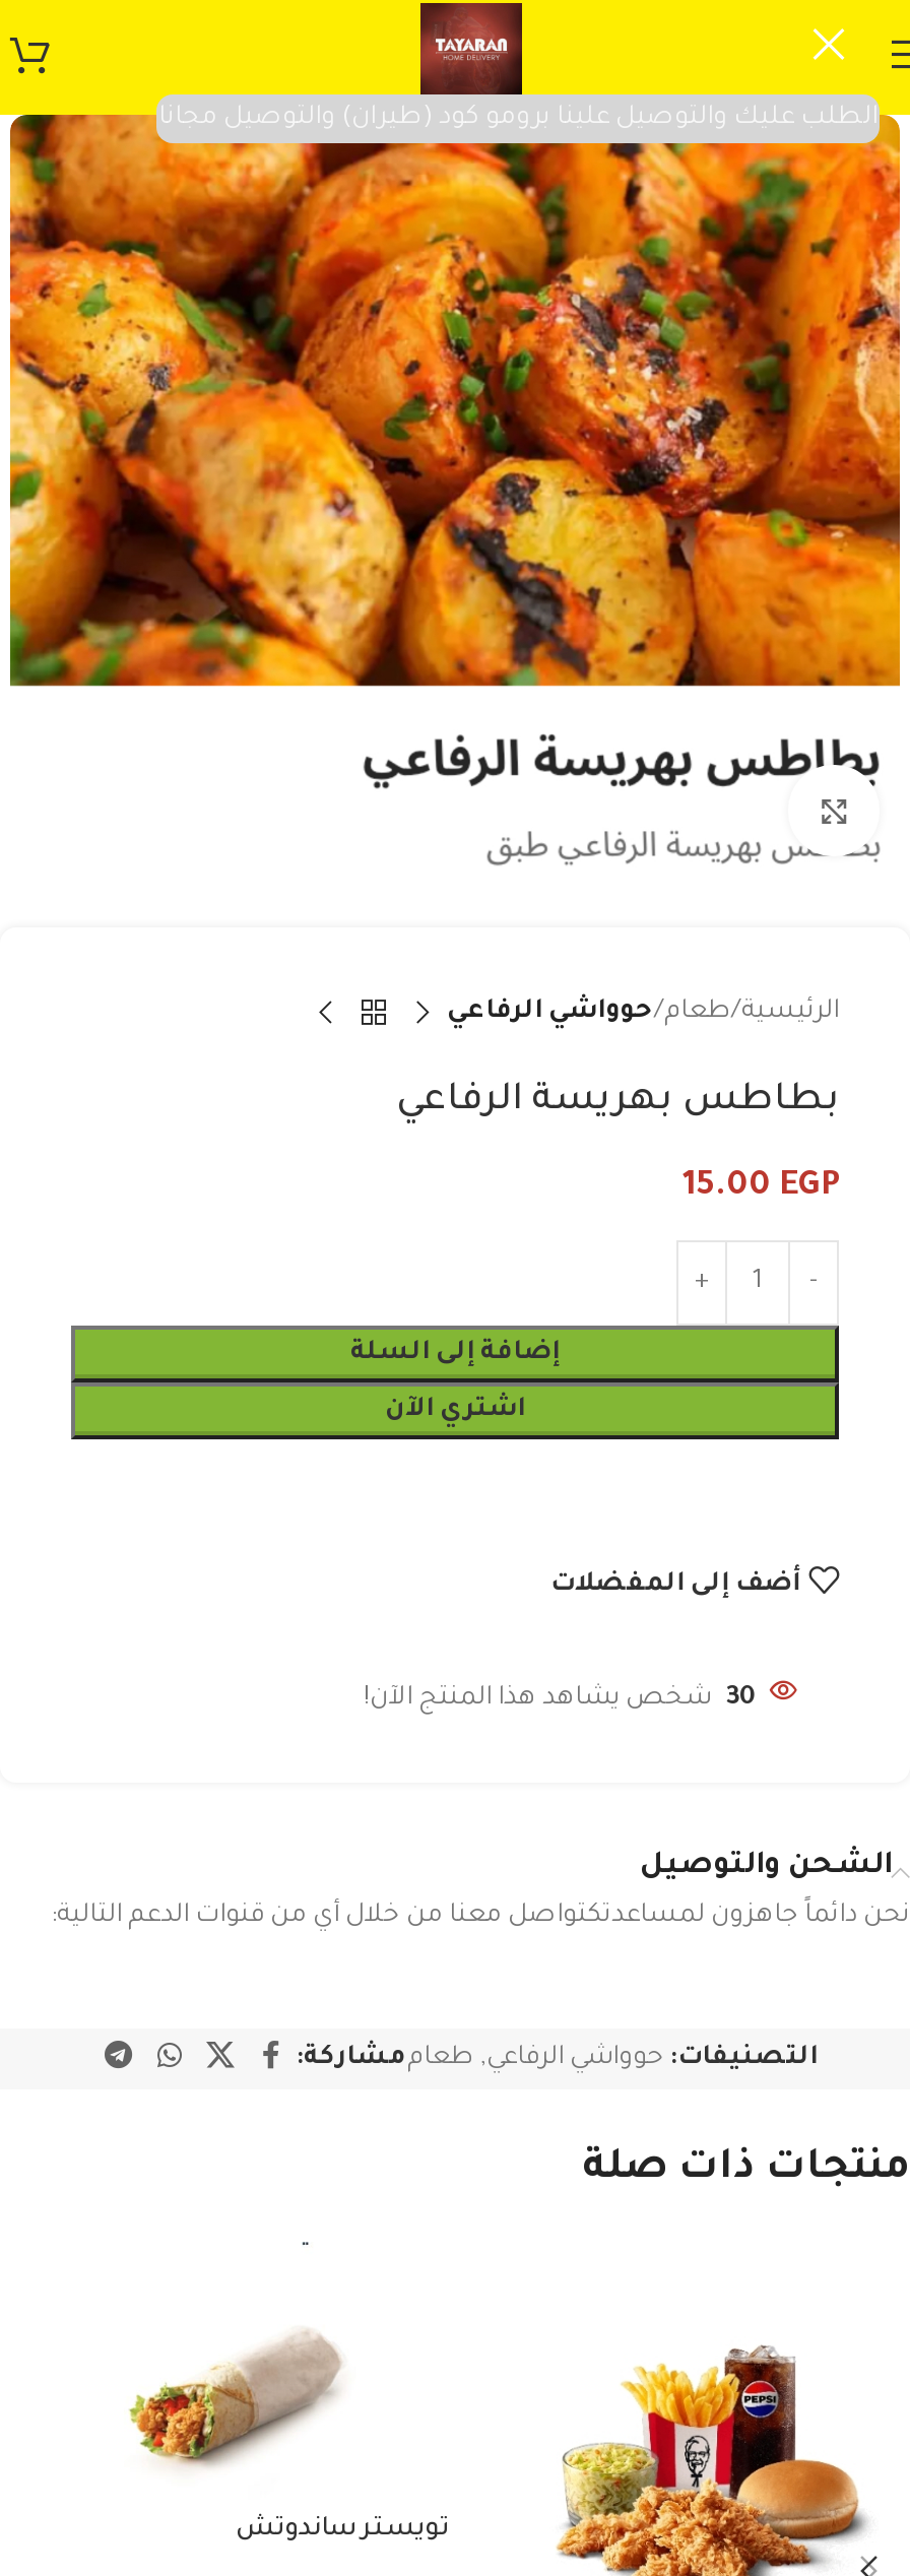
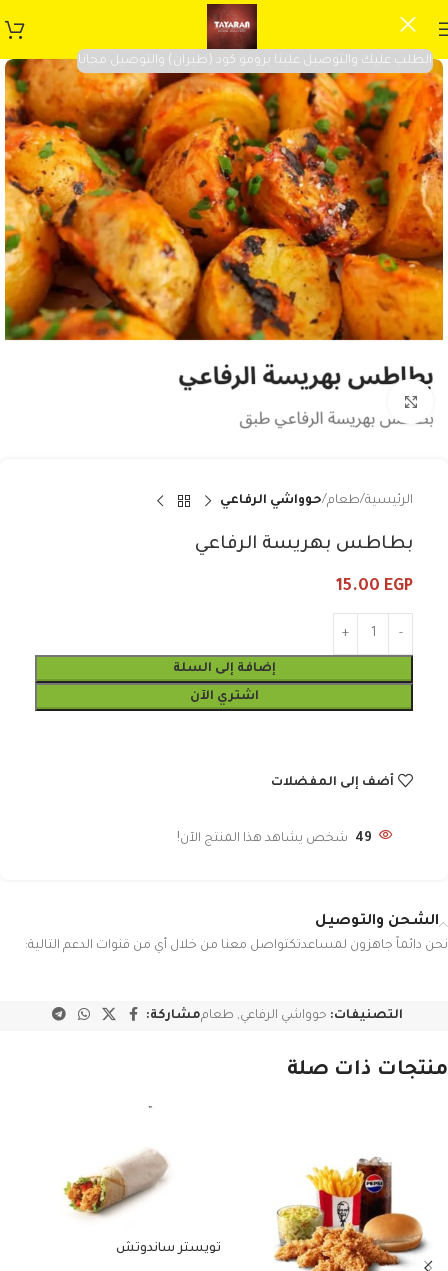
[364,1685,756,1714] 30 شخص يشاهد هذا المنتج الآن! -> [177,832,372,846] 49 شخص يشاهد هذا المنتج الآن!

